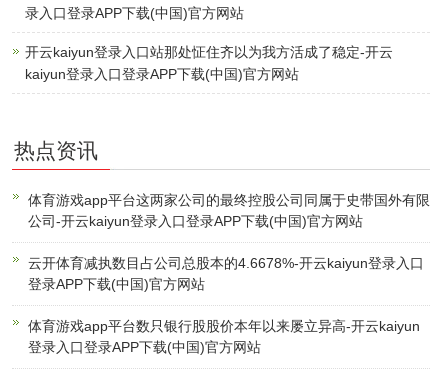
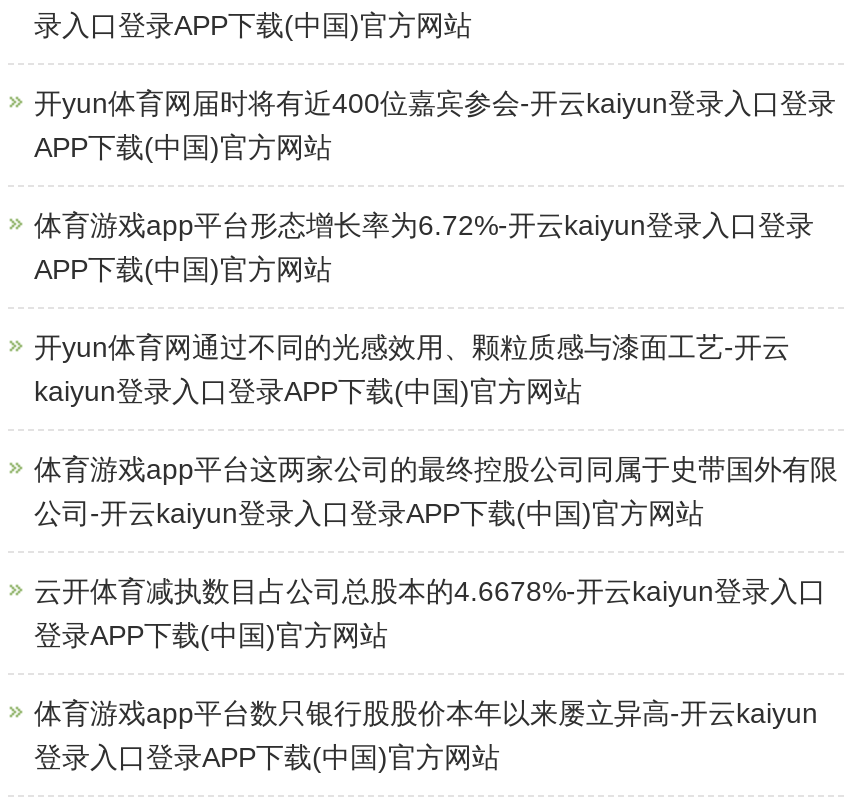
[25,44,393,60] 开云kaiyun登录入口站那处怔住齐以为我方活成了稳定-开云 -> [34,88,836,364] 开yun体育网届时将有近400位嘉宾参会-开云kaiyun登录入口登录 | APP下载(中国)官方网站 | 体育游戏app平台形态增长率为6.72%-开云kaiyun登录入口登录 | APP下载(中国)官方网站 | 开yun体育网通过不同的光感效用、颗粒质感与漆面工艺-开云
moved [25,66,299,82] -> [34,376,582,408]: kaiyun登录入口登录APP下载(中国)官方网站
[14,139,98,162] 热点资讯 -> none

